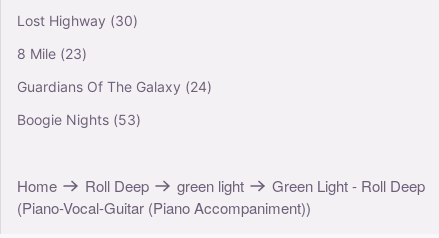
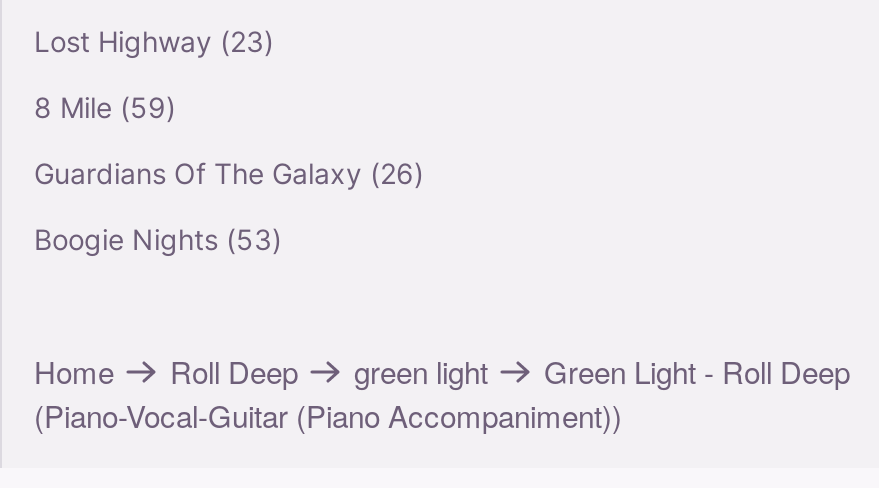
[17,12,138,29] Lost Highway (30) -> [34,25,274,59] Lost Highway (23)
[17,45,87,62] 8 Mile (23) -> [34,91,176,125] 8 Mile (59)
[17,78,212,95] Guardians Of The Galaxy (24) -> [34,157,424,191] Guardians Of The Galaxy (26)

